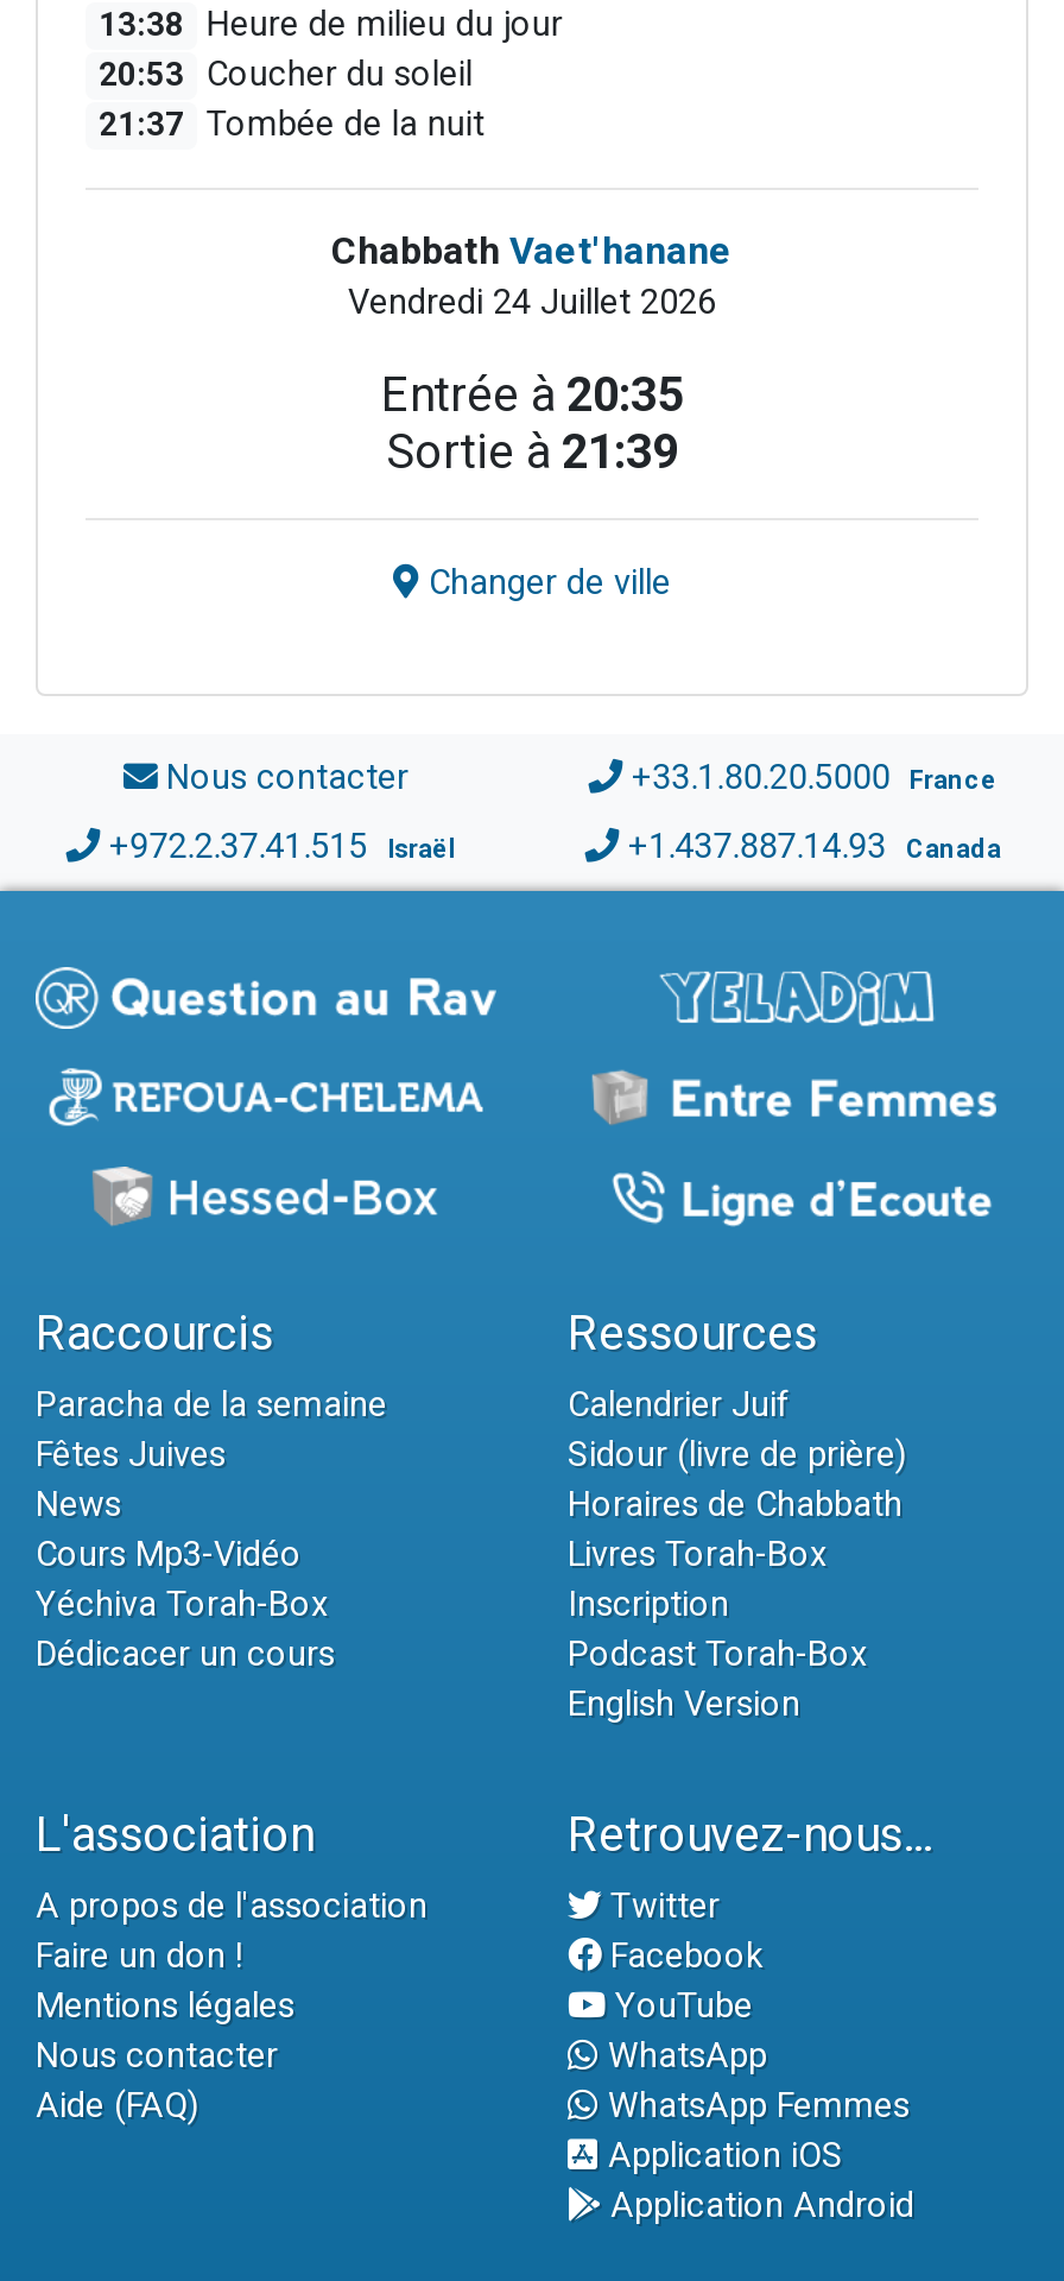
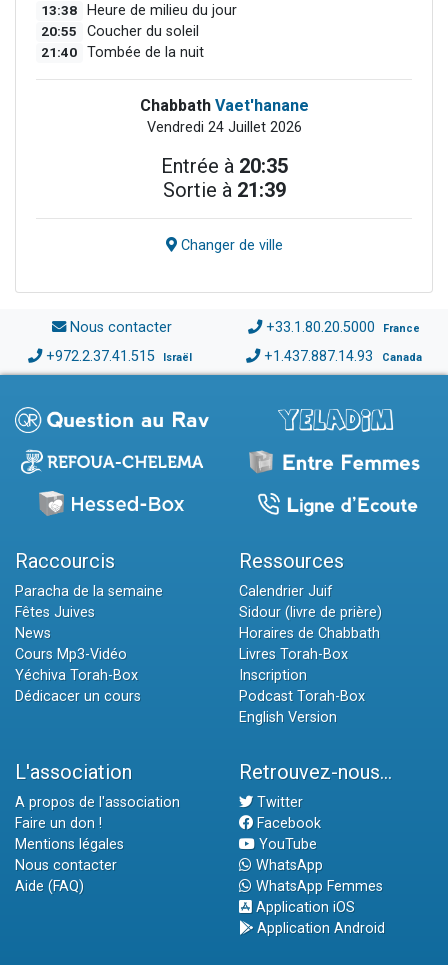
[98,55,472,96] 20:53 Coucher du soleil -> [41,23,199,40] 20:55 Coucher du soleil
[98,105,484,146] 21:37 Tombée de la nuit -> [41,44,204,61] 21:40 Tombée de la nuit

